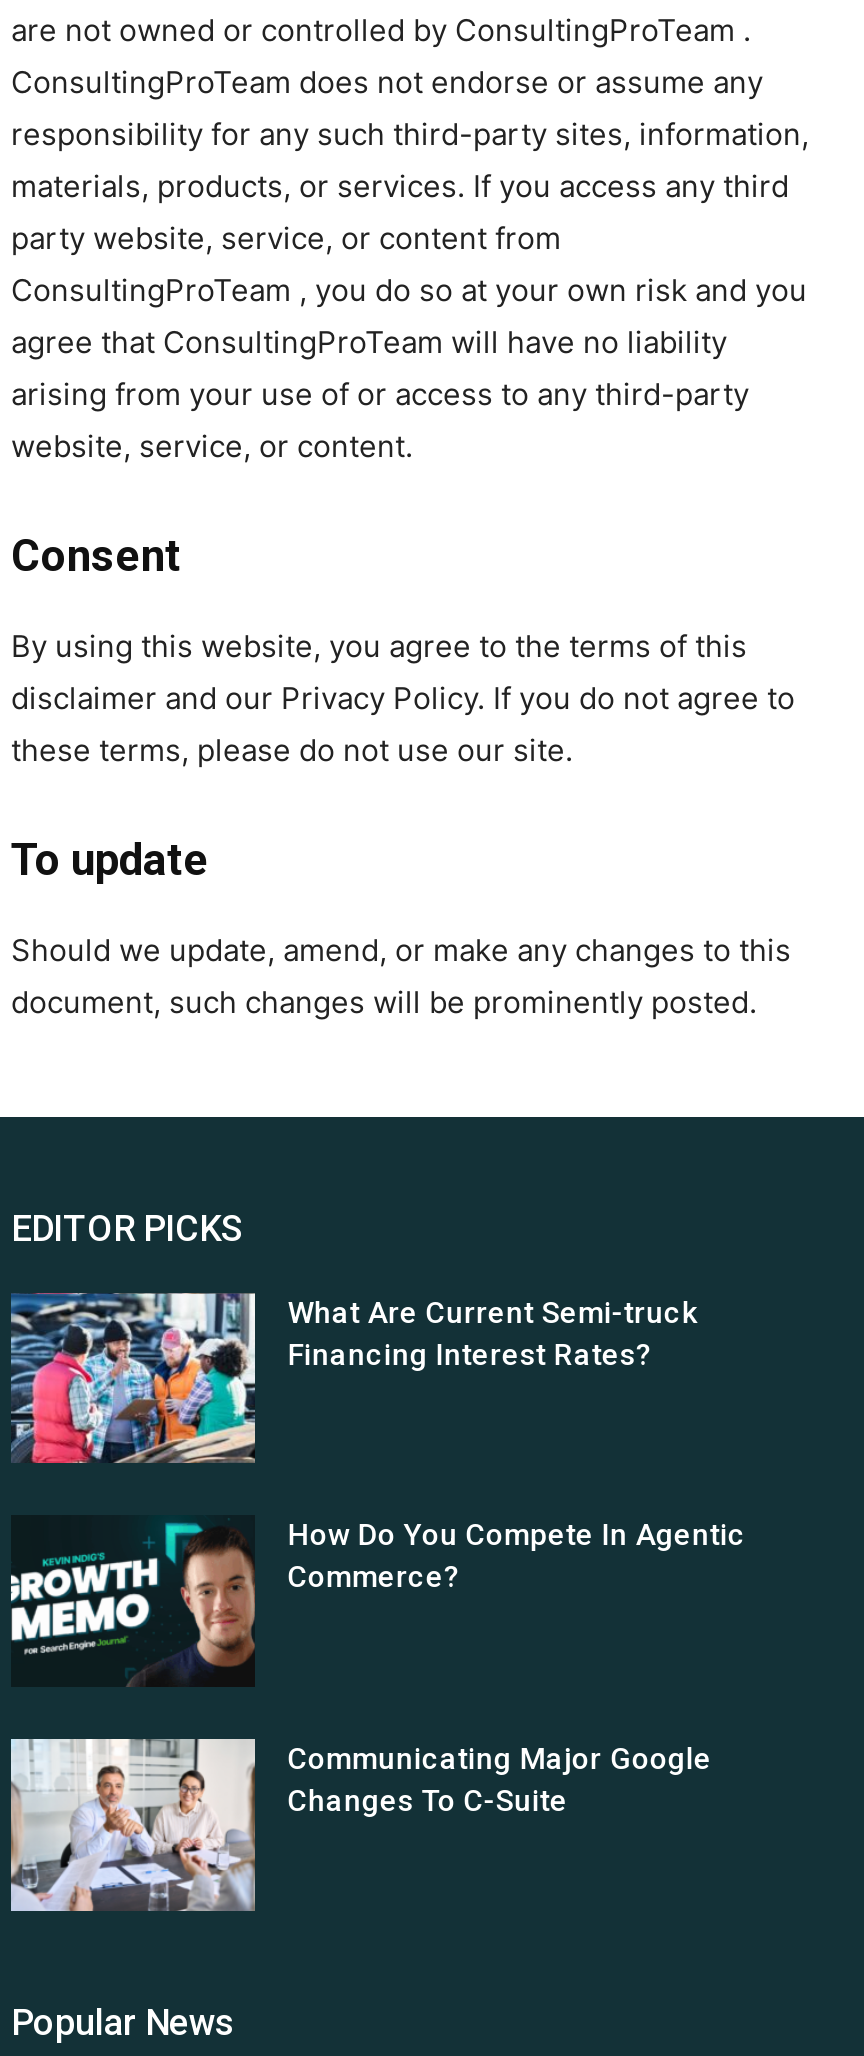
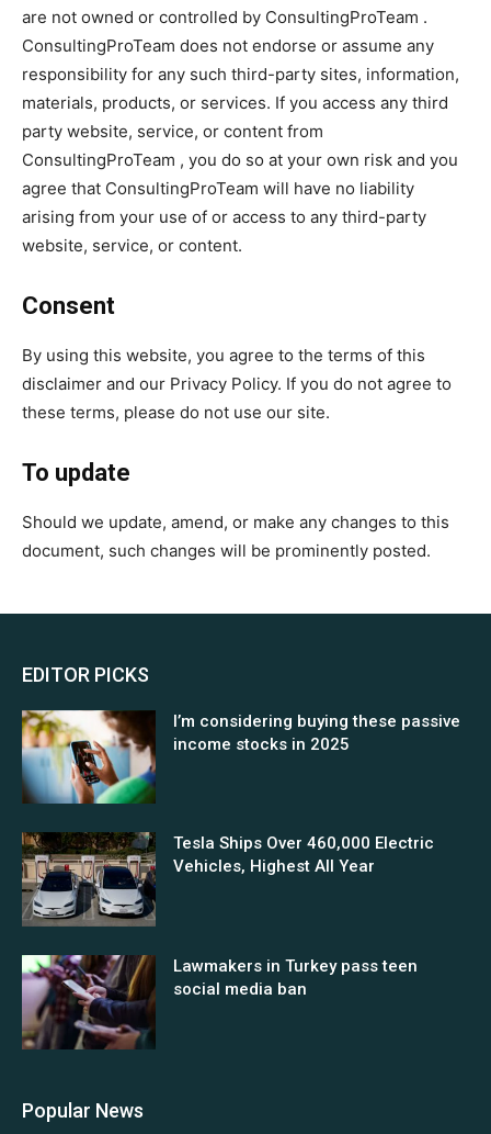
[9,1291,698,1465] [image] | What Are Current Semi-truck | Financing Interest Rates? -> [21,709,461,805] [image] | I’m considering buying these passive | income stocks in 2025
[9,1515,746,1687] [image] | How Do You Compete In Agentic | Commerce? -> [21,831,434,927] [image] | Tesla Ships Over 460,000 Electric | Vehicles, Highest All Year
[9,1737,712,1913] [image] | Communicating Major Google | Changes To C-Suite -> [22,954,418,1049] [image] | Lawmakers in Turkey pass teen | social media ban

